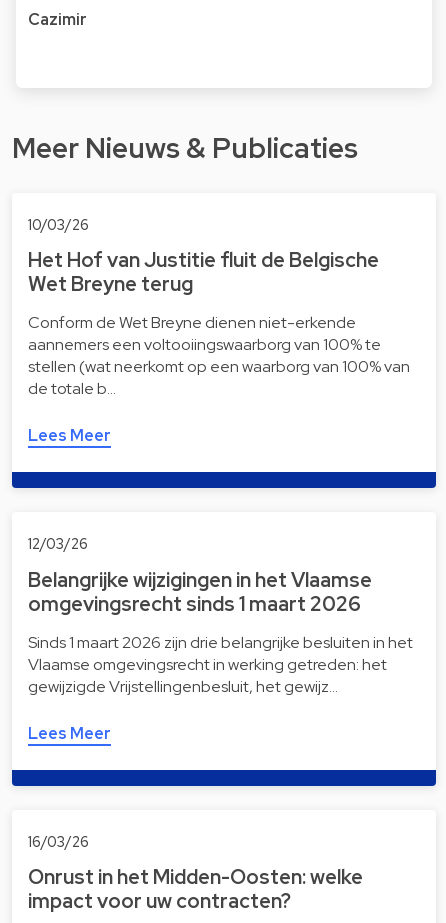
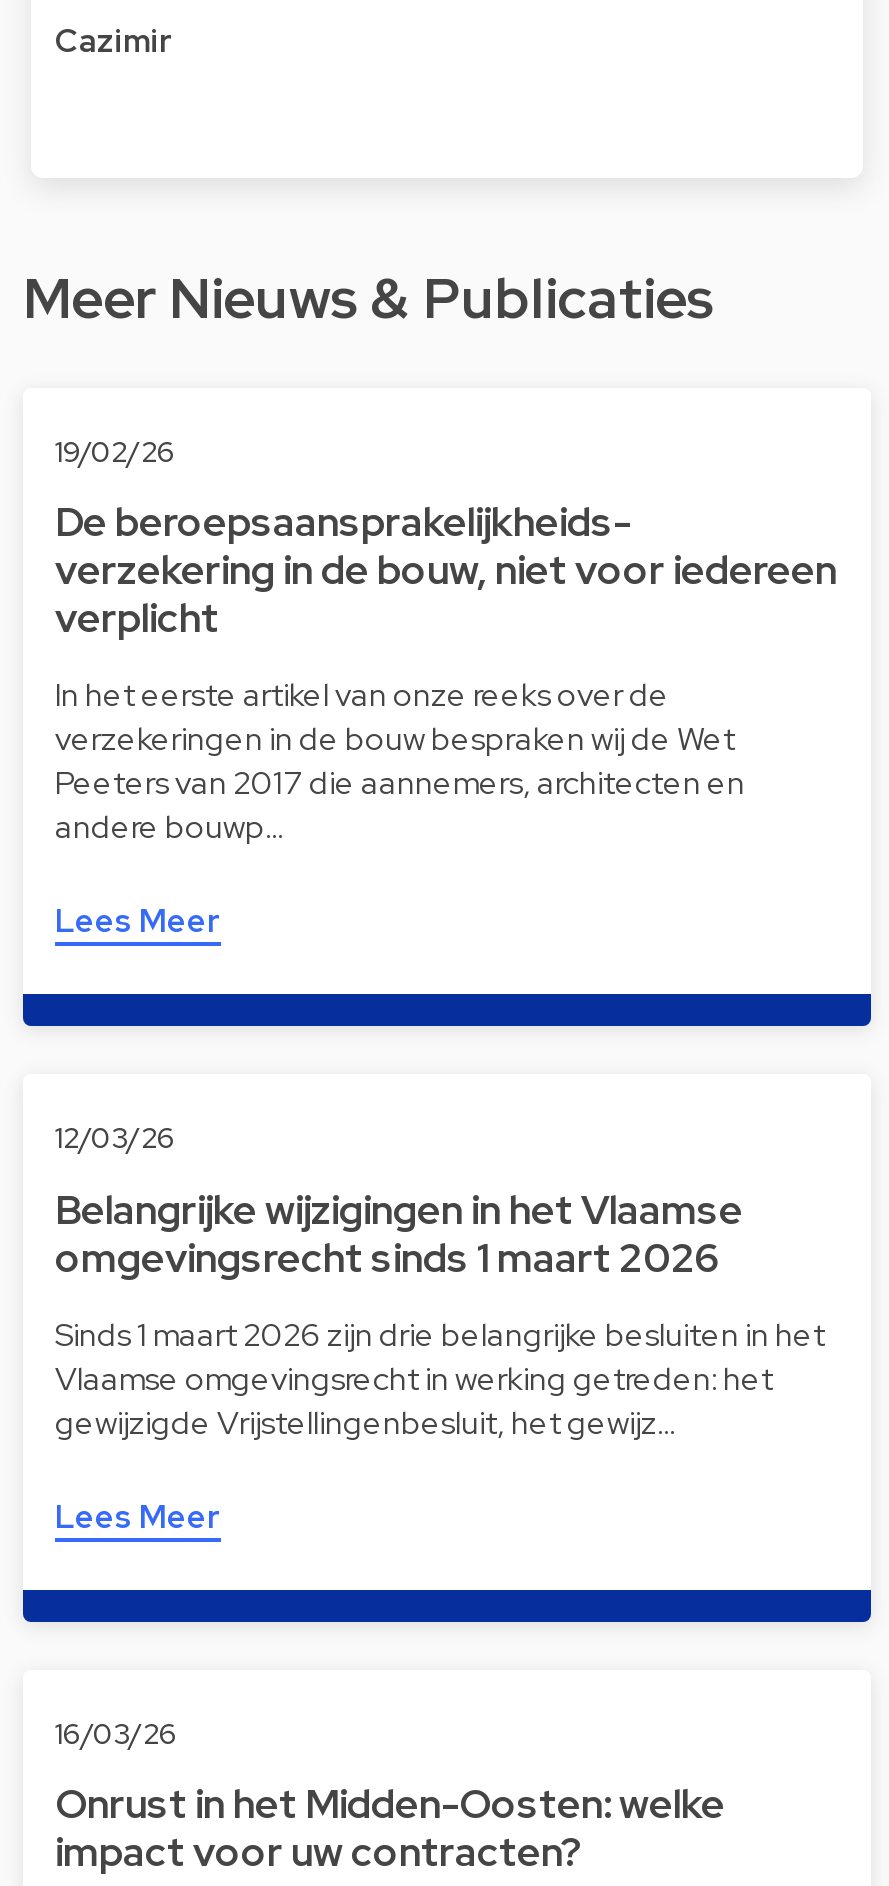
[28,215,89,234] 10/03/26 -> [55,432,175,470] 19/02/26
[28,247,379,297] Het Hof van Justitie fluit de Belgische | Wet Breyne terug -> [55,496,837,644] De beroepsaansprakelijkheids- | verzekering in de bouw, niet voor iedereen | verplicht
[28,312,410,399] Conform de Wet Breyne dienen niet-erkende | aannemers een voltooiingswaarborg van 100% te | stellen (wat neerkomt op een waarborg van 100% van | de totale b… -> [55,674,745,848] In het eerste artikel van onze reeks over de | verzekeringen in de bouw bespraken wij de Wet | Peeters van 2017 die aannemers, architecten en | andere bouwp…

